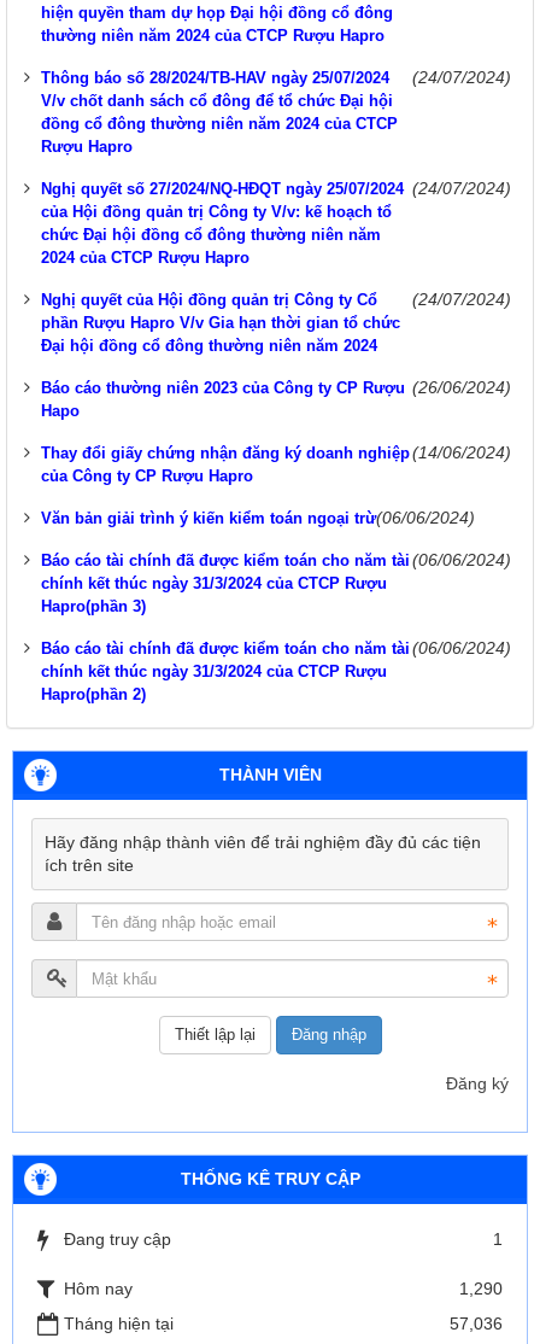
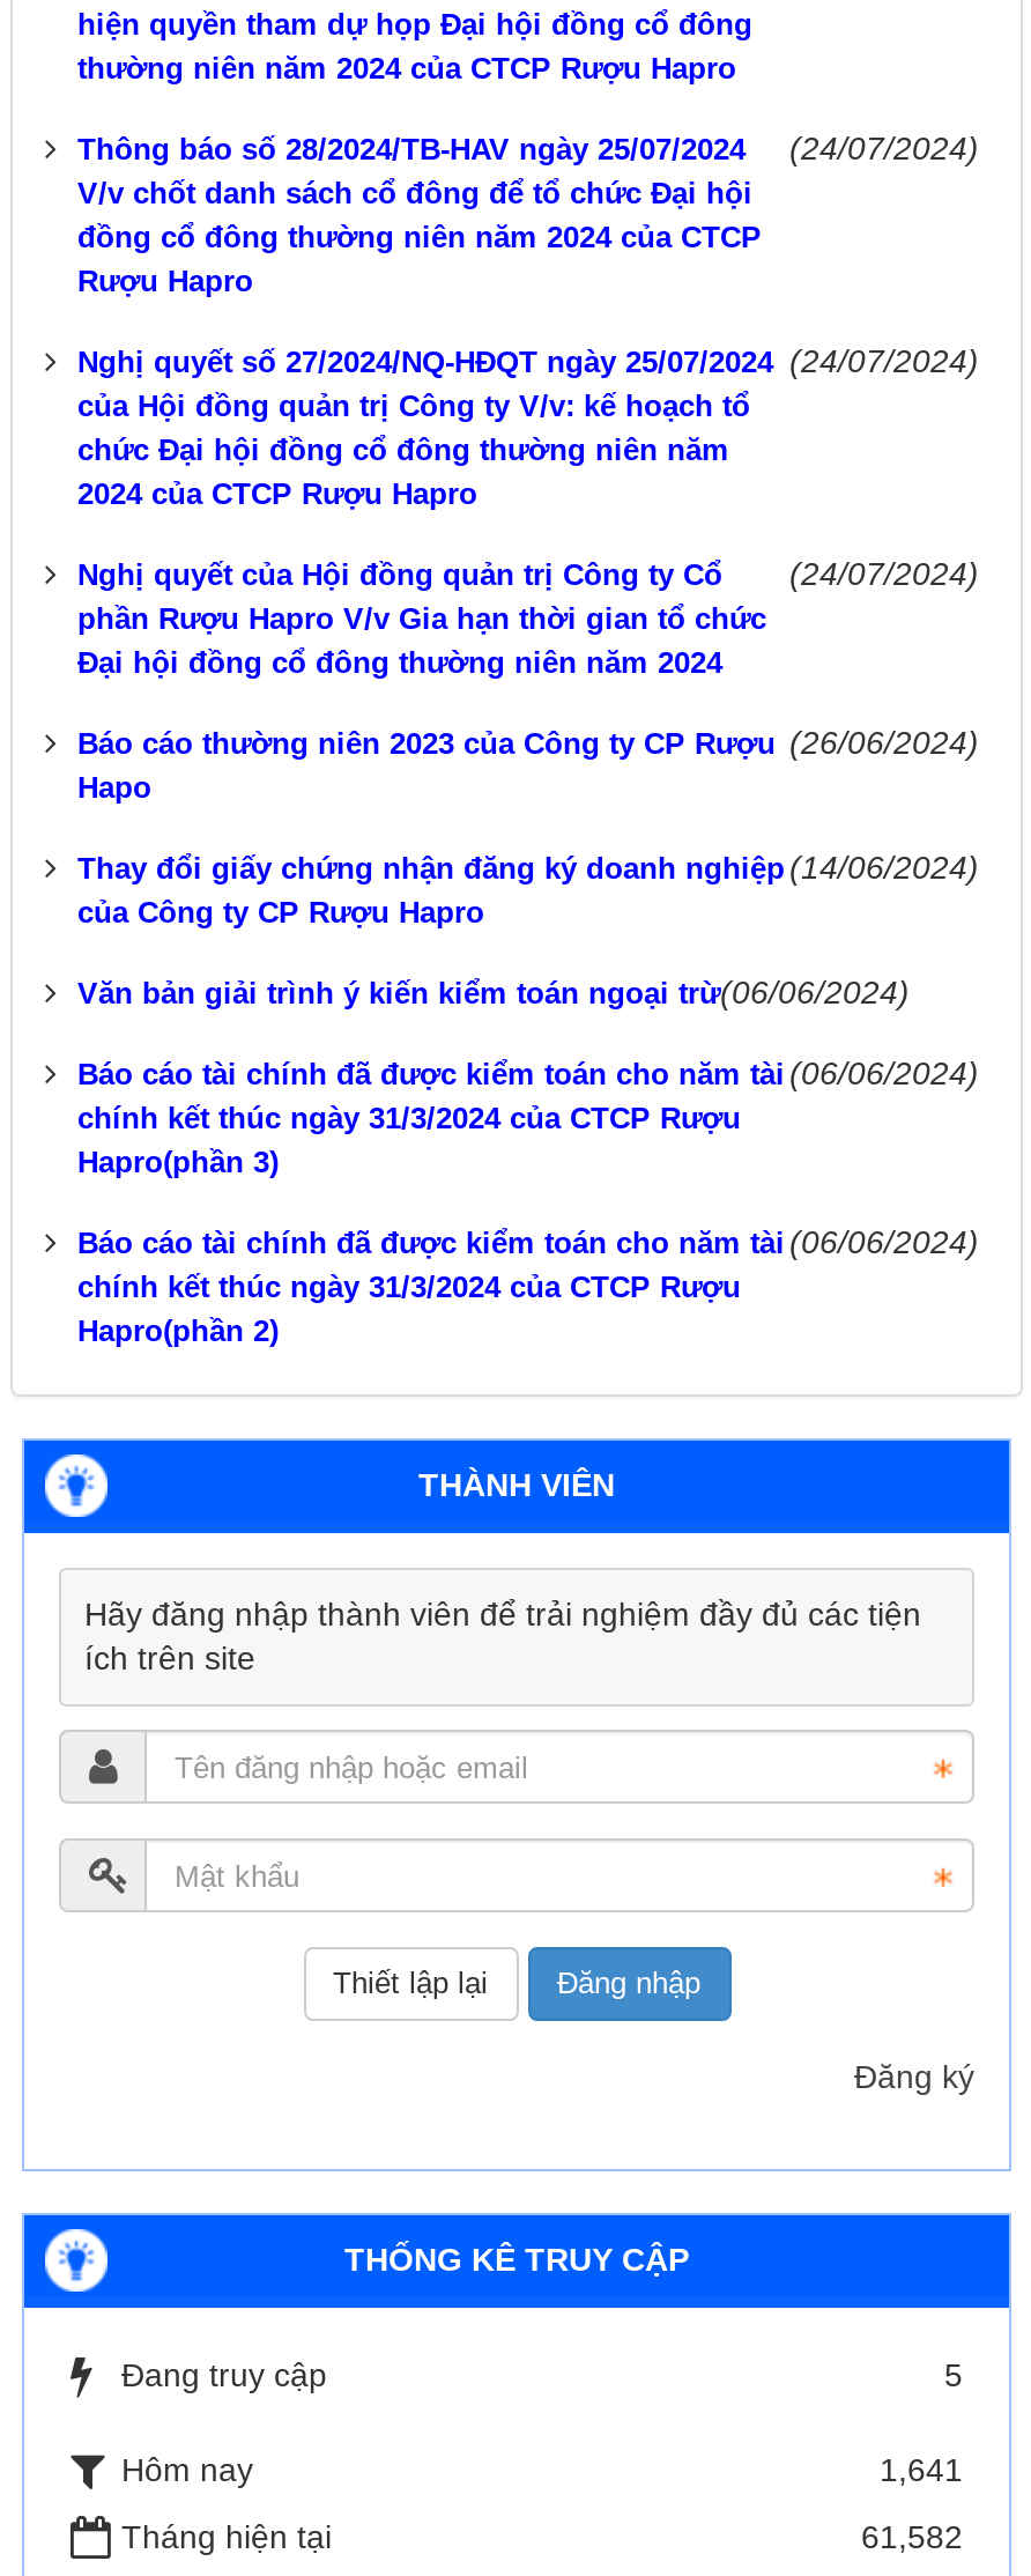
[493,1229,503,1249] 1 -> [944,2356,963,2393] 5
[459,1279,503,1298] 1,290 -> [880,2451,963,2488] 1,641
[450,1314,503,1333] 57,036 -> [861,2518,963,2555] 61,582

